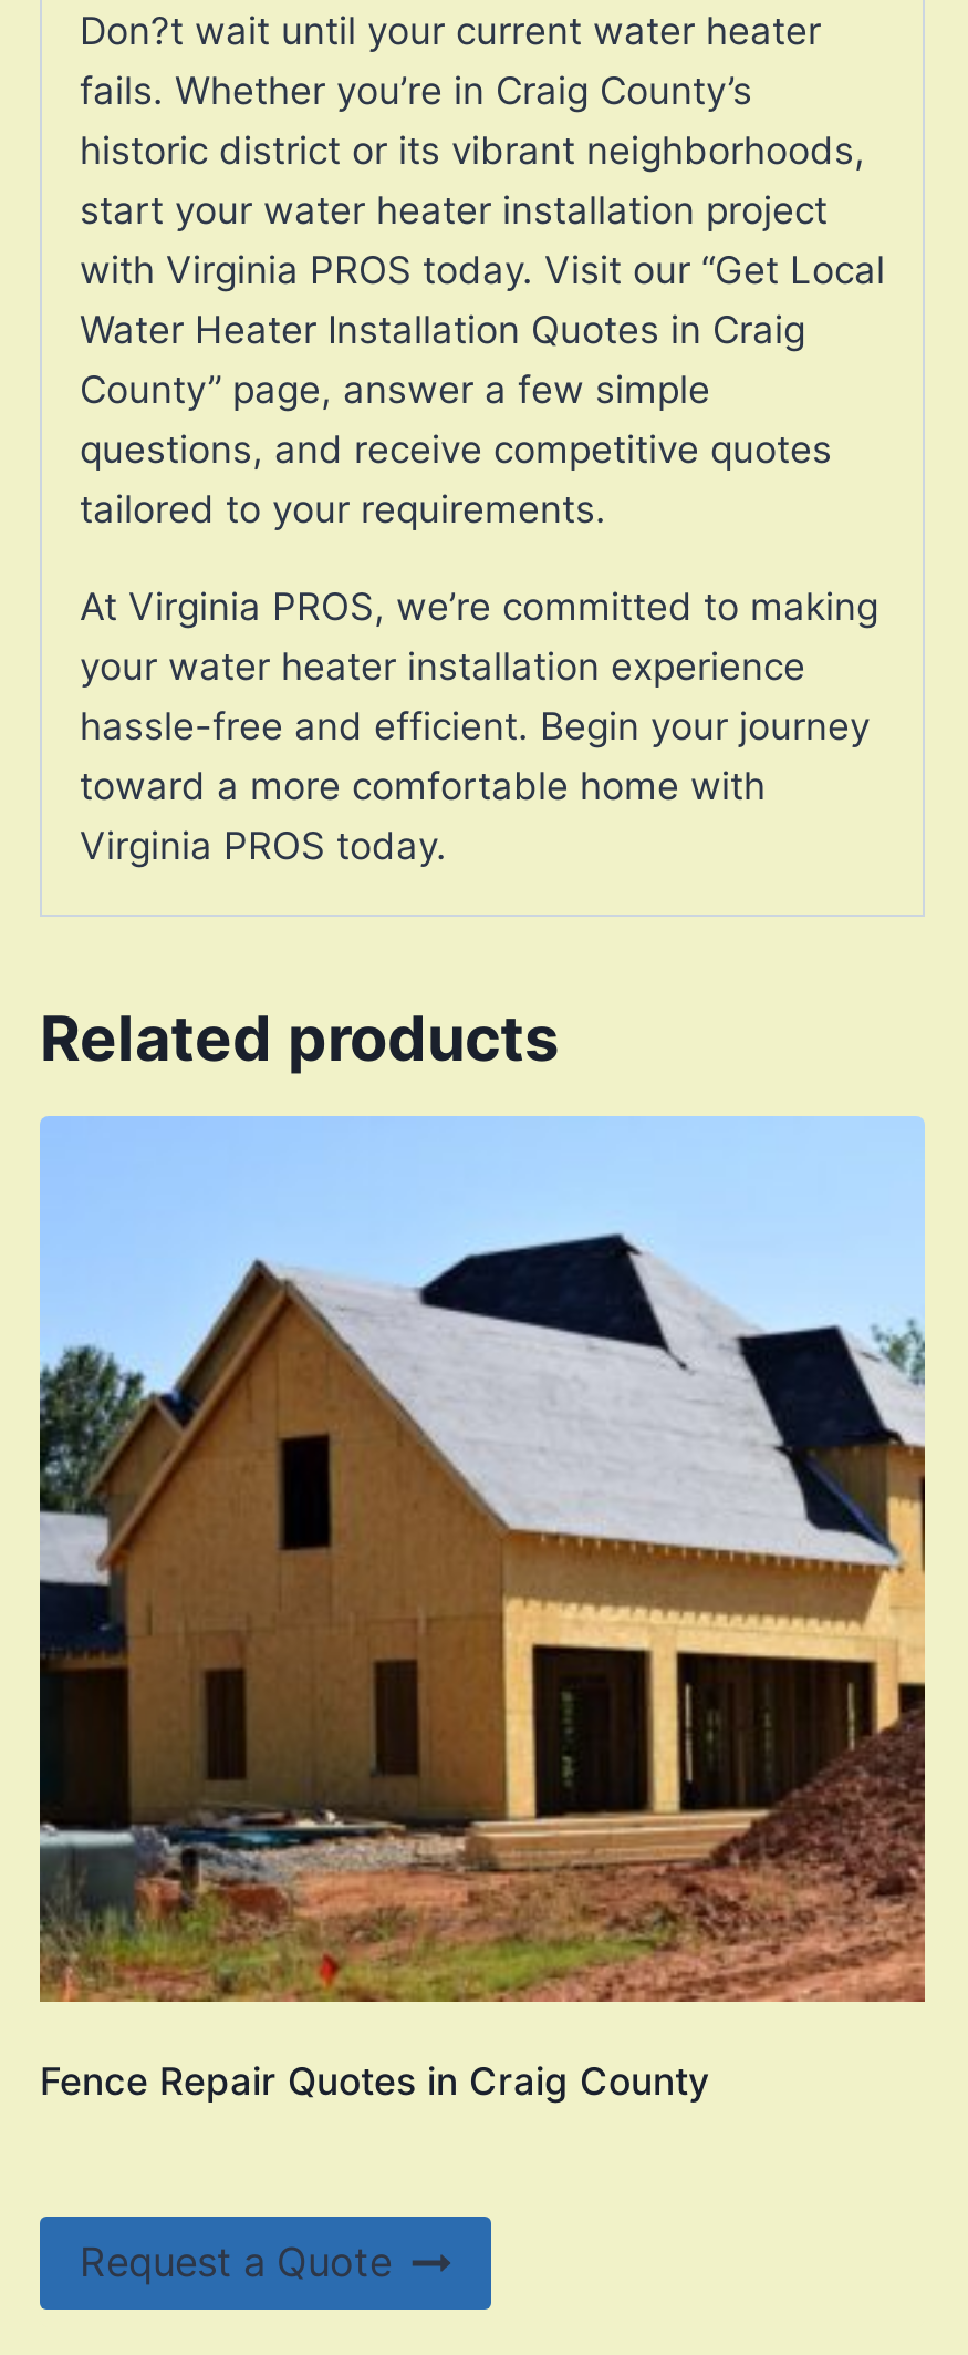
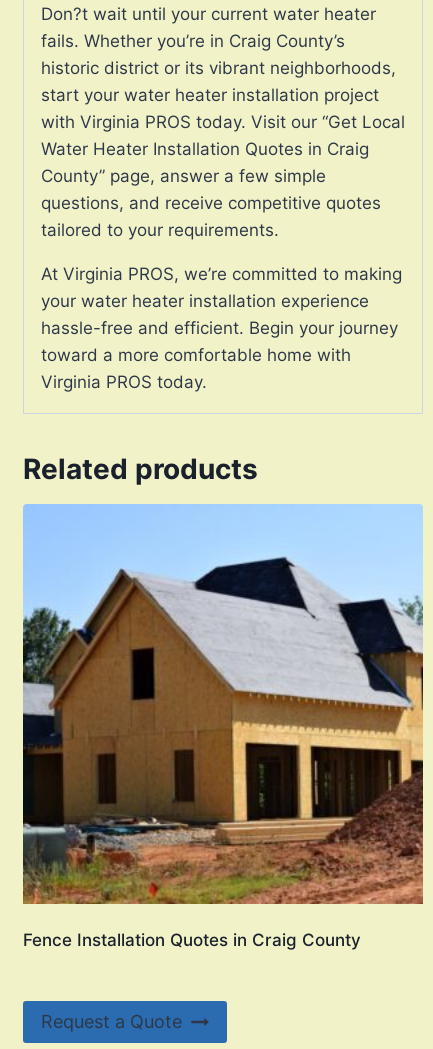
[40,2060,710,2104] Fence Repair Quotes in Craig County -> [23,930,361,950] Fence Installation Quotes in Craig County

